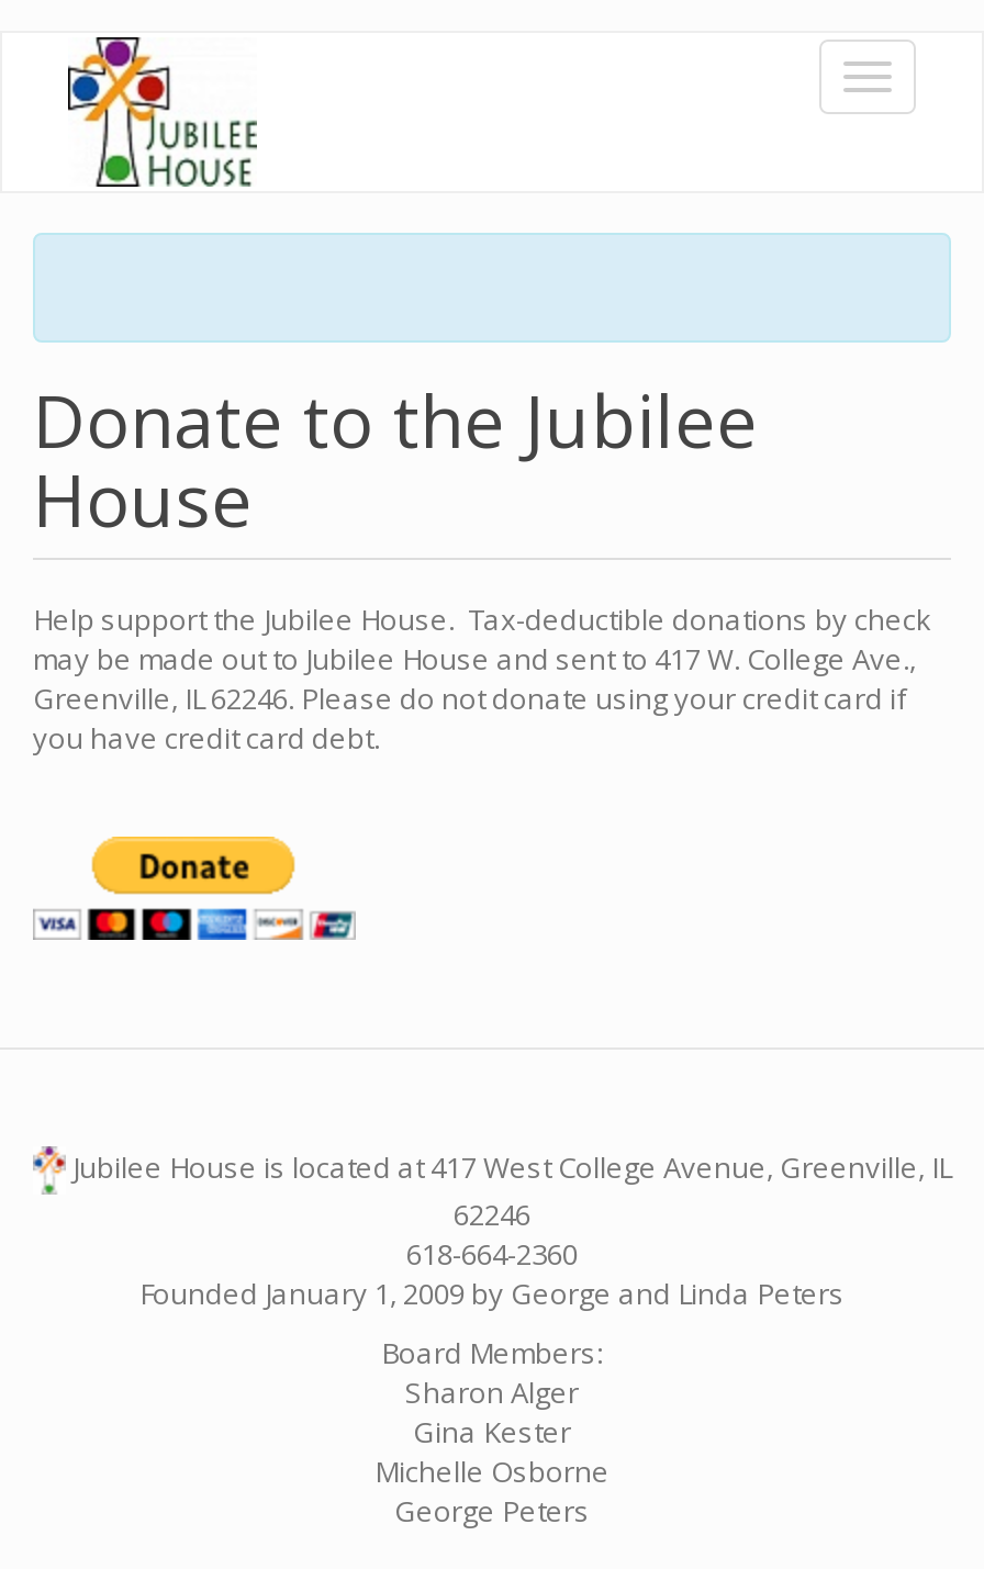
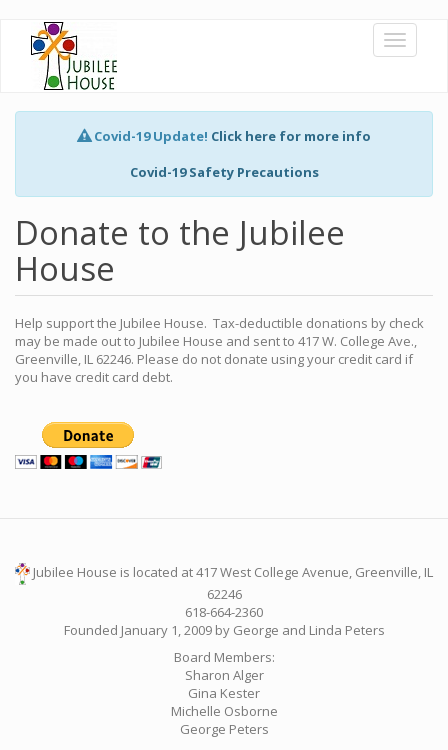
none -> [93,127,370,181] Covid-19 Update! Click here for more info | Covid-19 Safety Precautions

